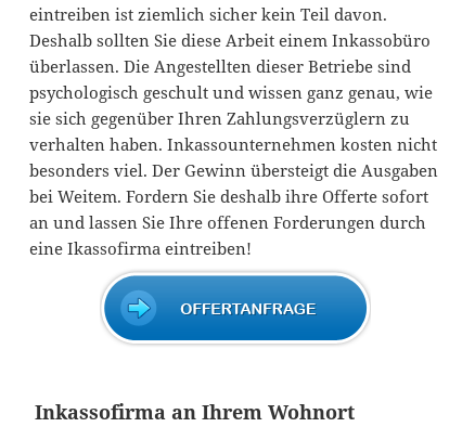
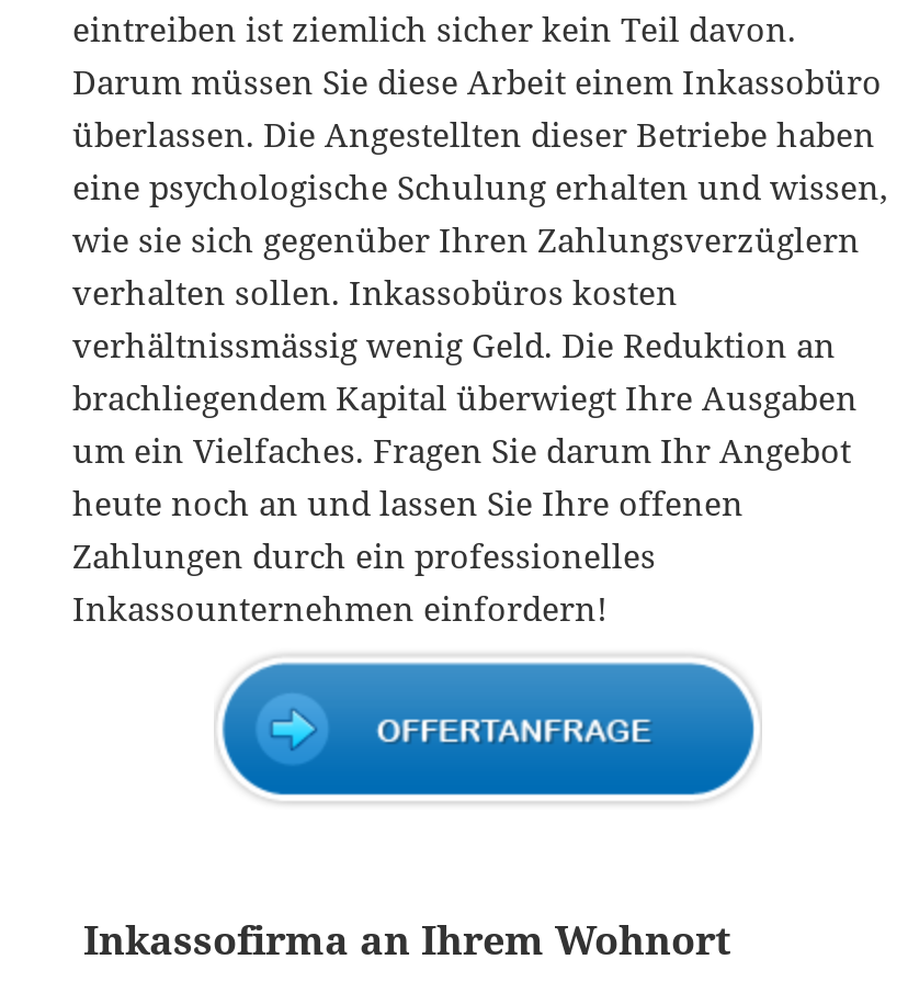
[30,29,439,259] Deshalb sollten Sie diese Arbeit einem Inkassobüro | überlassen. Die Angestellten dieser Betriebe sind | psychologisch geschult und wissen ganz genau, wie | sie sich gegenüber Ihren Zahlungsverzüglern zu | verhalten haben. Inkassounternehmen kosten nicht | besonders viel. Der Gewinn übersteigt die Ausgaben | bei Weitem. Fordern Sie deshalb ihre Offerte sofort | an und lassen Sie Ihre offenen Forderungen durch | eine Ikassofirma eintreiben! -> [72,60,888,630] Darum müssen Sie diese Arbeit einem Inkassobüro | überlassen. Die Angestellten dieser Betriebe haben | eine psychologische Schulung erhalten und wissen, | wie sie sich gegenüber Ihren Zahlungsverzüglern | verhalten sollen. Inkassobüros kosten | verhältnissmässig wenig Geld. Die Reduktion an | brachliegendem Kapital überwiegt Ihre Ausgaben | um ein Vielfaches. Fragen Sie darum Ihr Angebot | heute noch an und lassen Sie Ihre offenen | Zahlungen durch ein professionelles | Inkassounternehmen einfordern!

